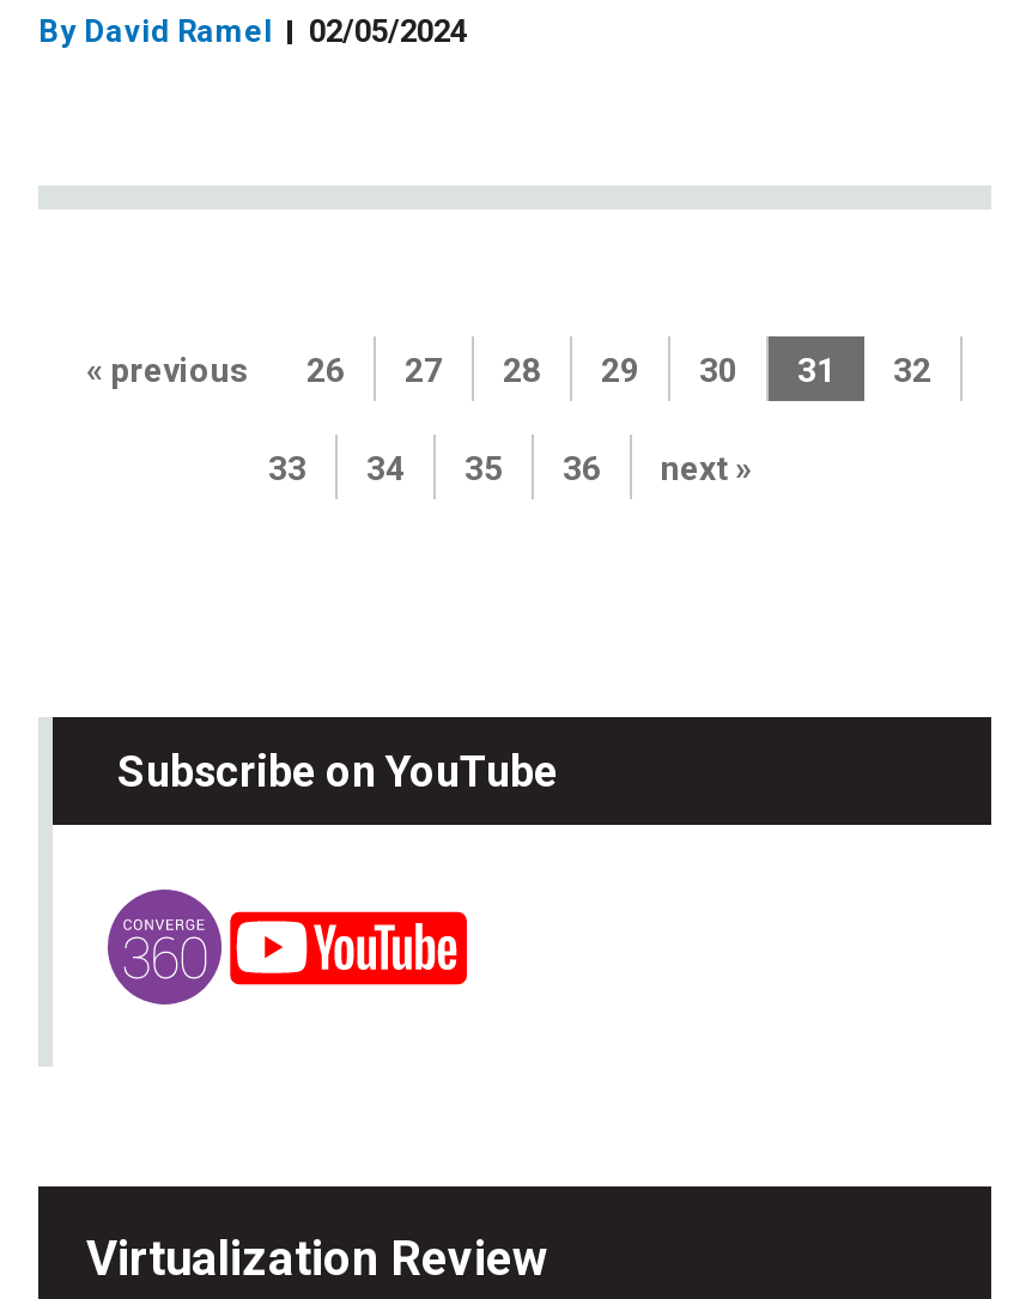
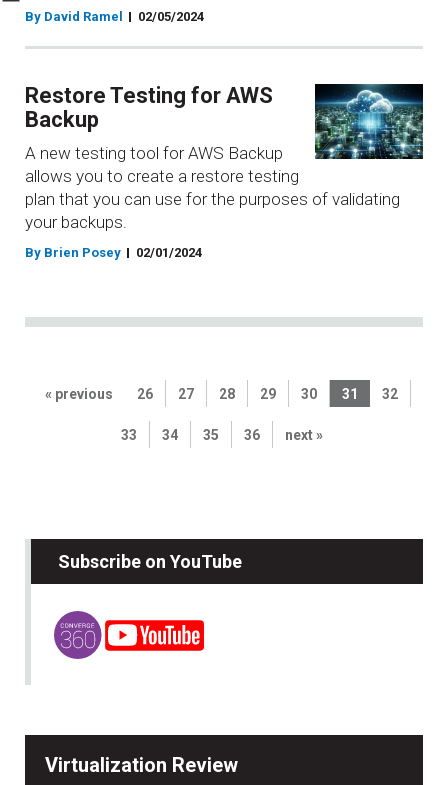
none -> [25,83,424,260] [image] | Restore Testing for AWS | Backup | A new testing tool for AWS Backup | allows you to create a restore testing | plan that you can use for the purposes of validating | your backups. | By Brien Posey | 02/01/2024

